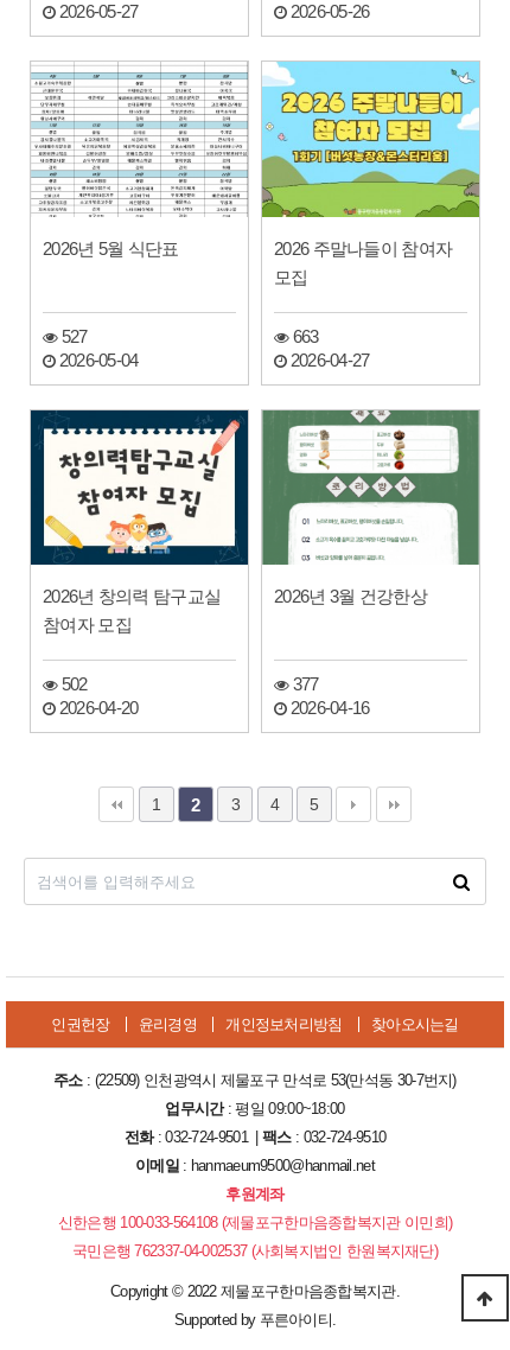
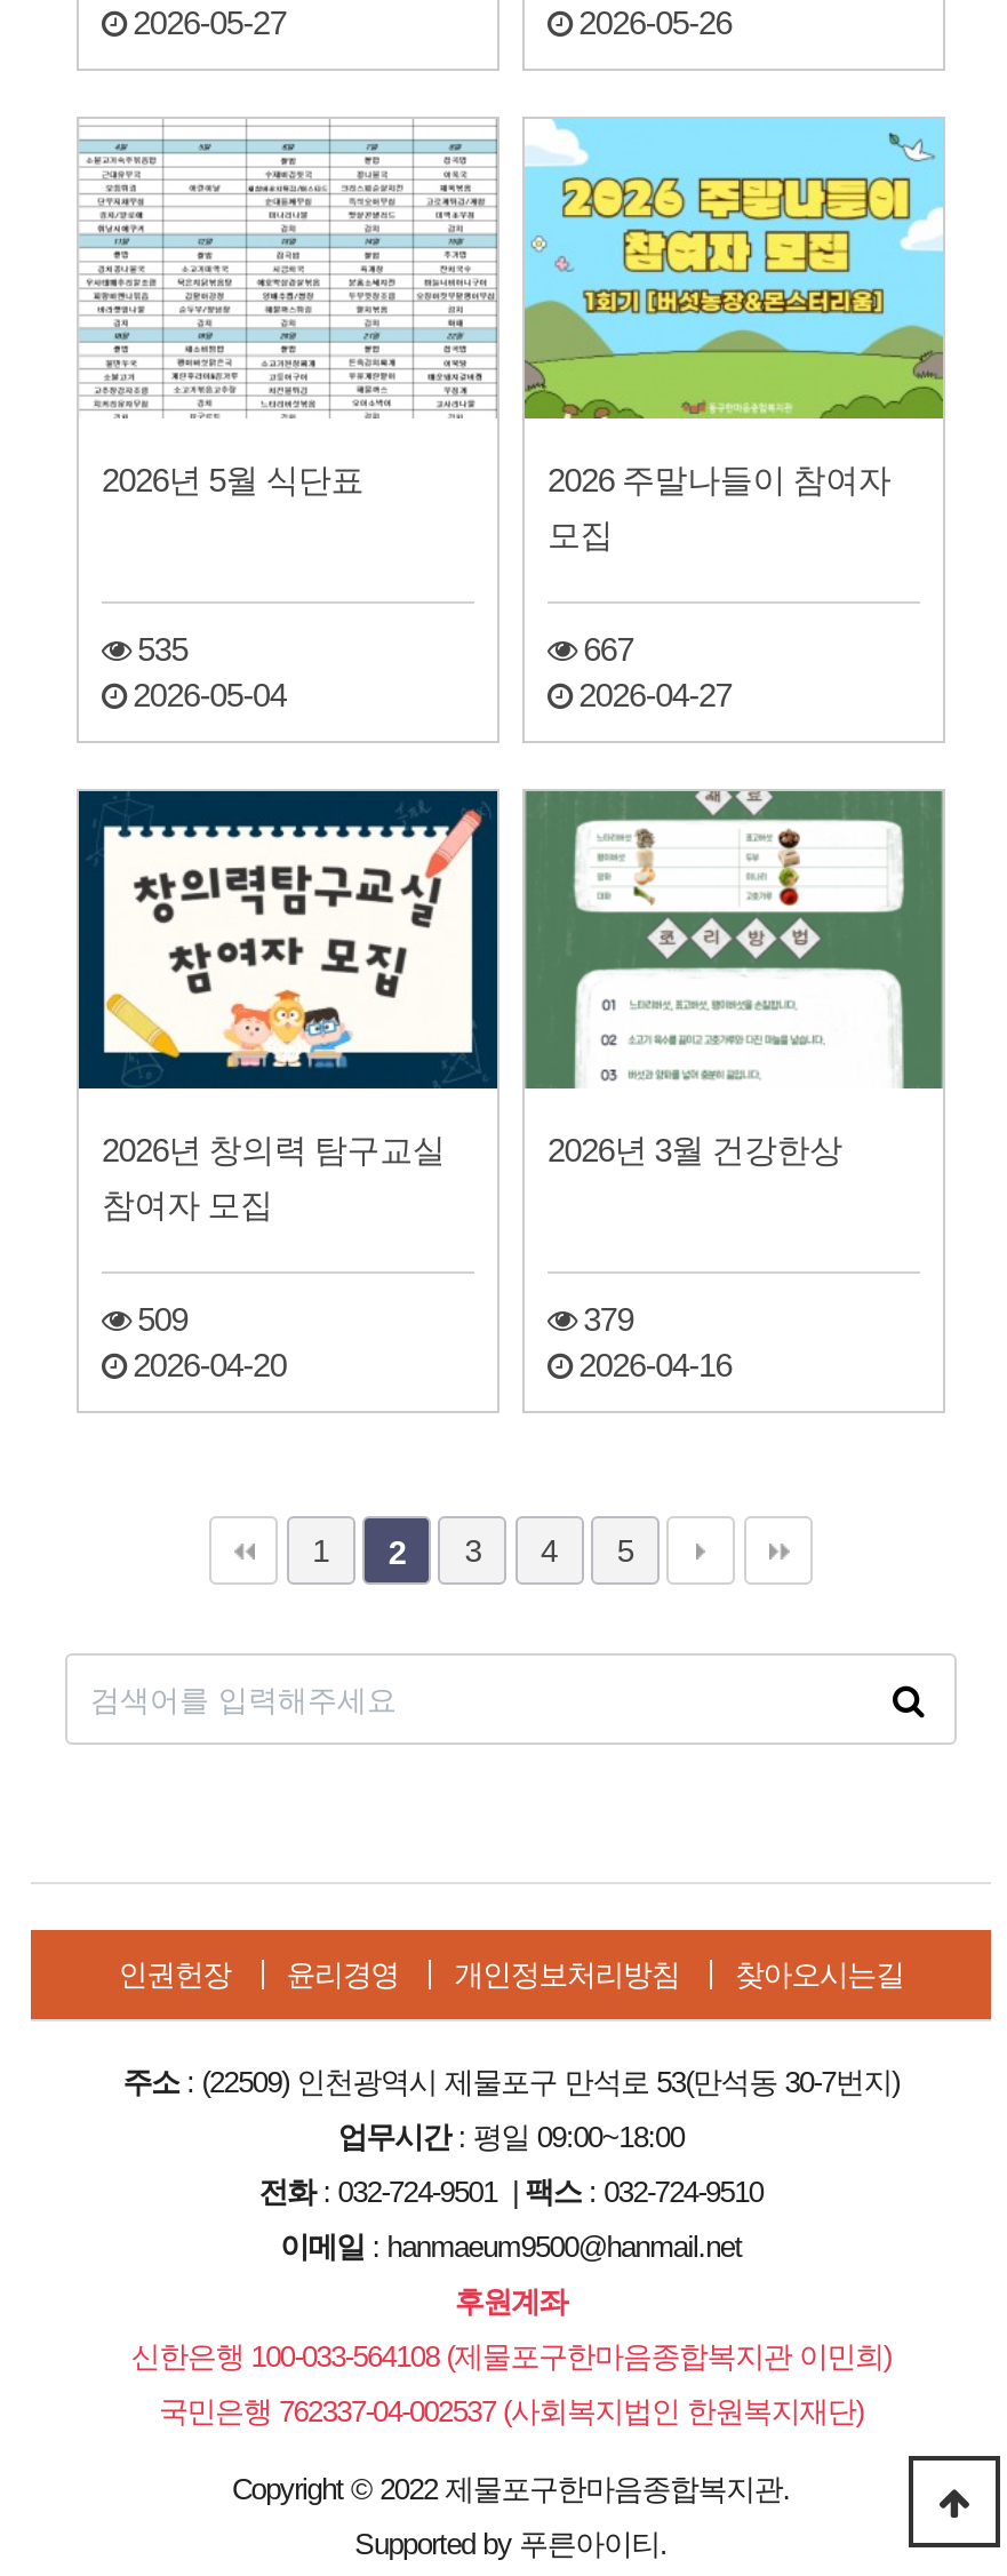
[57,327,87,346] 527 -> [130,631,187,667] 535
[289,327,318,346] 663 -> [576,631,633,667] 667
[57,676,87,695] 502 -> [130,1302,187,1339] 509
[289,676,318,695] 377 -> [576,1302,633,1339] 379

